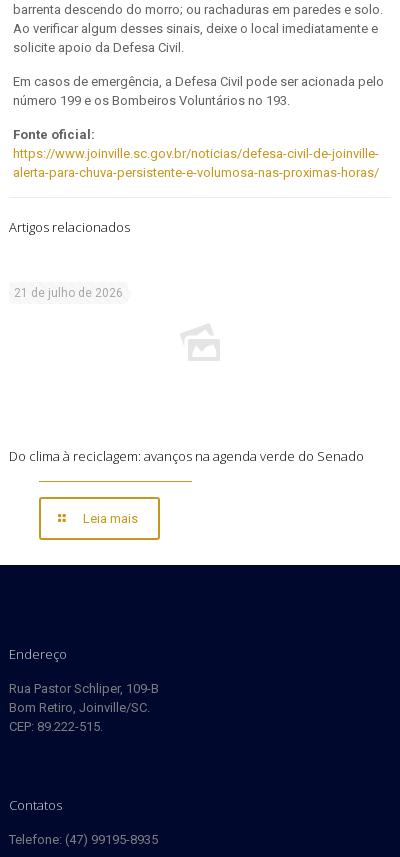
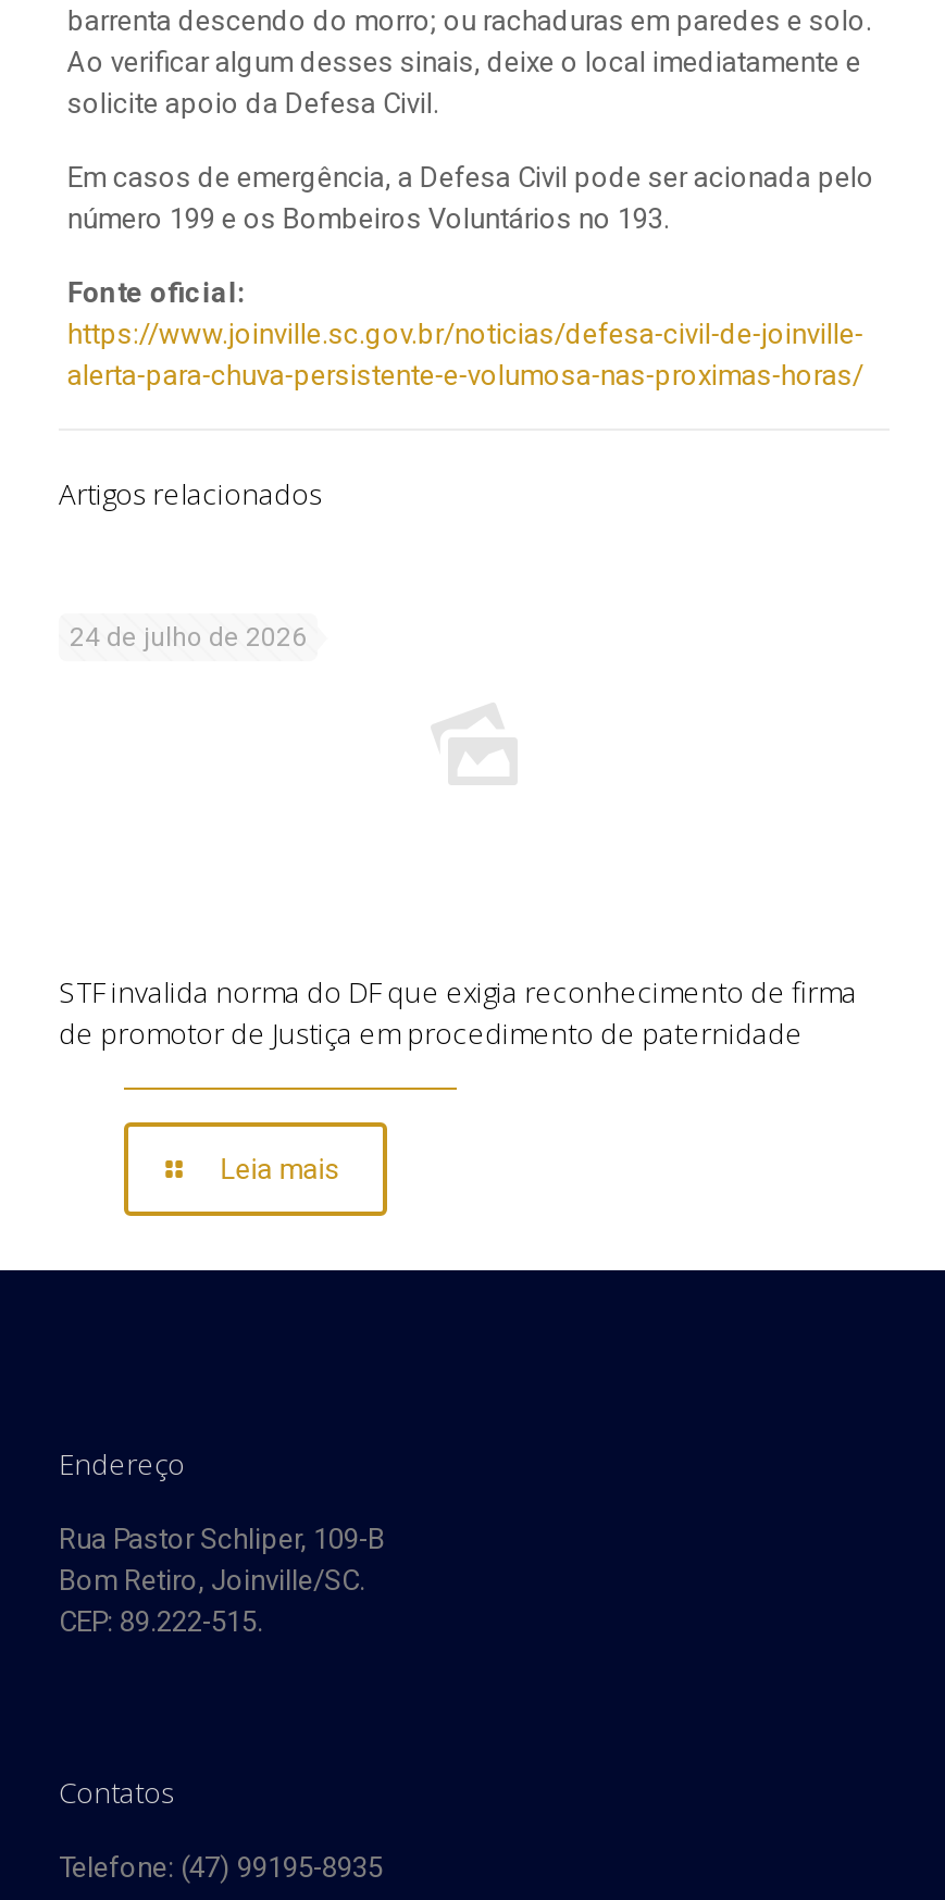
[14,286,123,300] 21 de julho de 2026 -> [70,623,307,653] 24 de julho de 2026
[9,447,364,465] Do clima à reciclagem: avanços na agenda verde do Senado -> [59,973,857,1053] STF invalida norma do DF que exigia reconhecimento de firma | de promotor de Justiça em procedimento de paternidade

